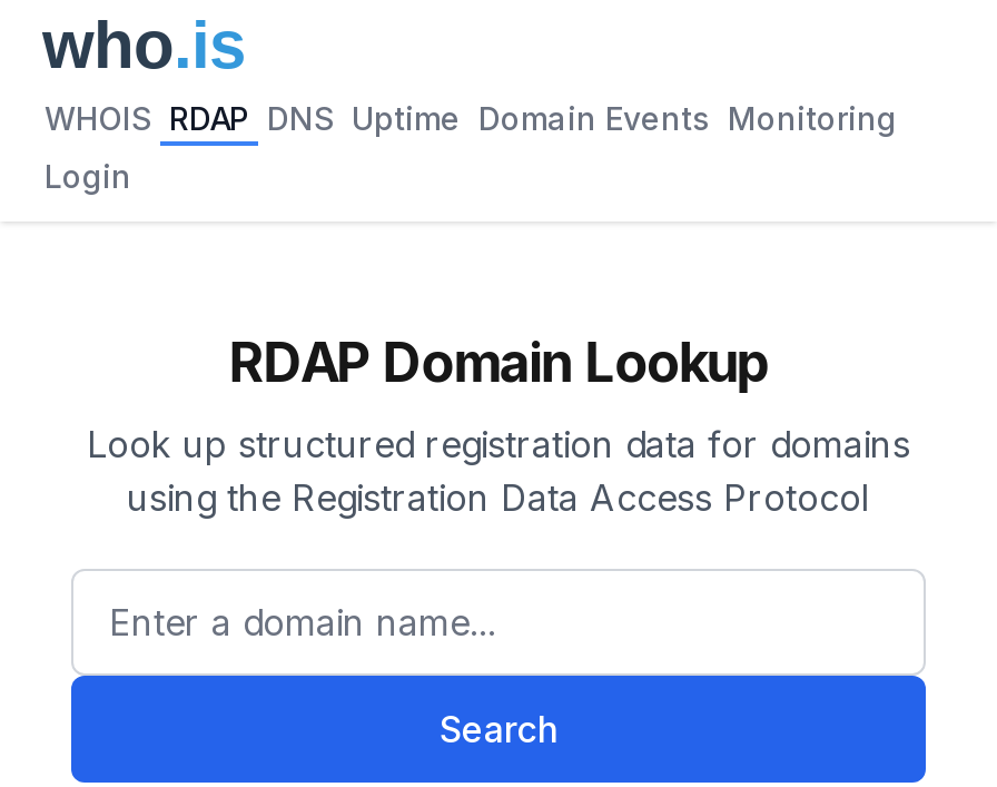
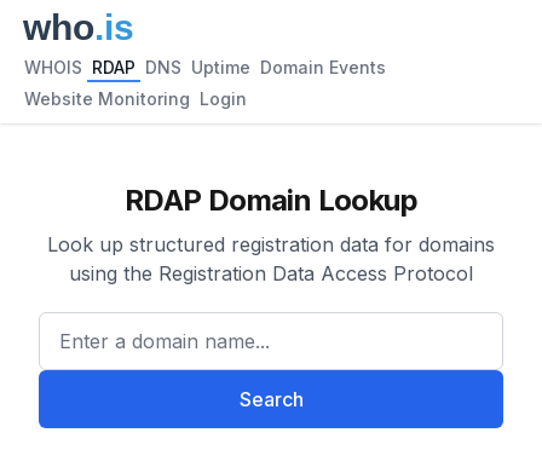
[45,99,897,137] WHOIS RDAP DNS Uptime Domain Events Monitoring -> [24,57,386,77] WHOIS RDAP DNS Uptime Domain Events
[45,157,131,195] Login -> [24,88,247,109] Website Monitoring Login

